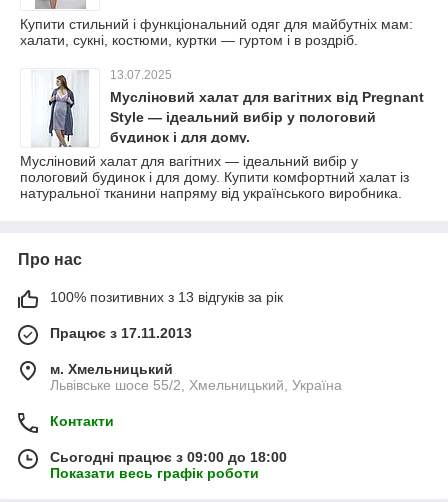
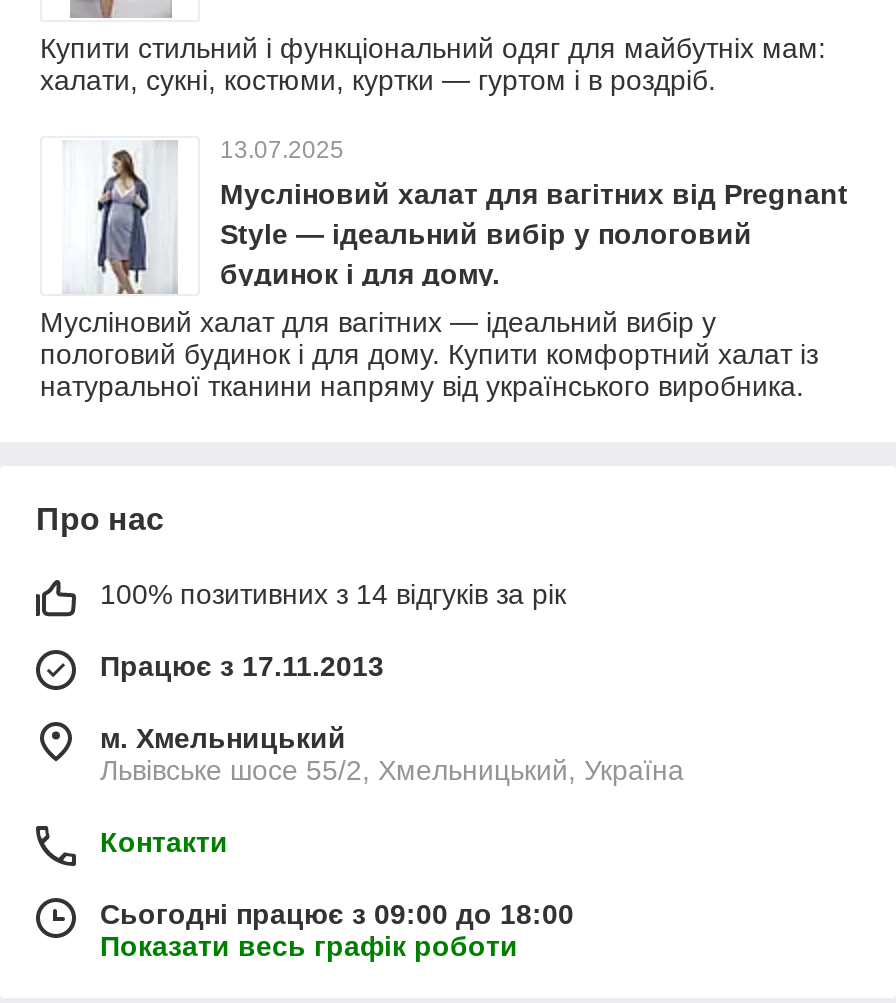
[50,289,283,305] 100% позитивних з 13 відгуків за рік -> [100,578,566,610] 100% позитивних з 14 відгуків за рік

